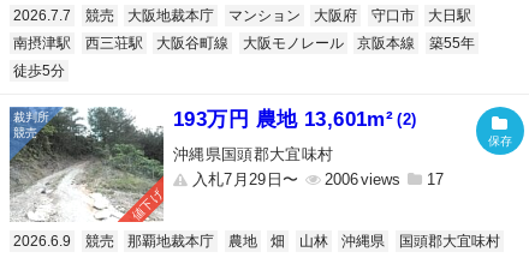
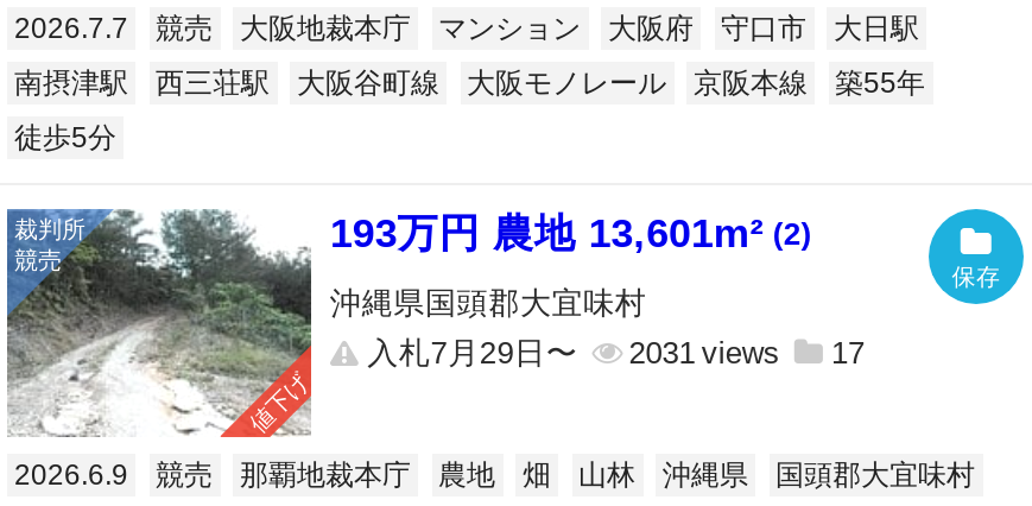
[192,170,358,188] 入札7月29日〜 2006 -> [367,335,695,371] 入札7月29日〜 2031

